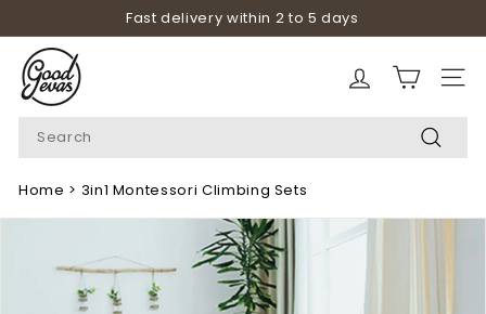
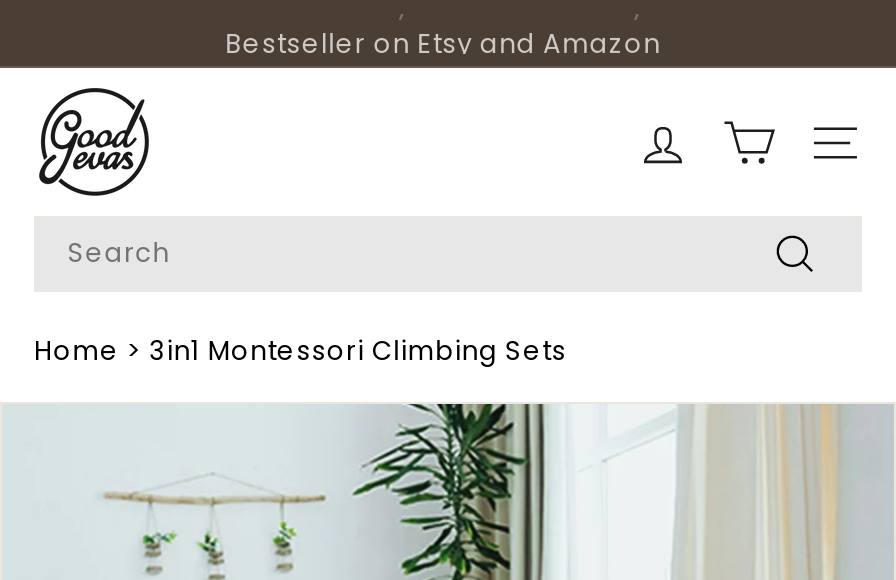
[122,8,359,28] Fast delivery within 2 to 5 days -> [225,14,661,52] Bestseller on Etsy and Amazon

